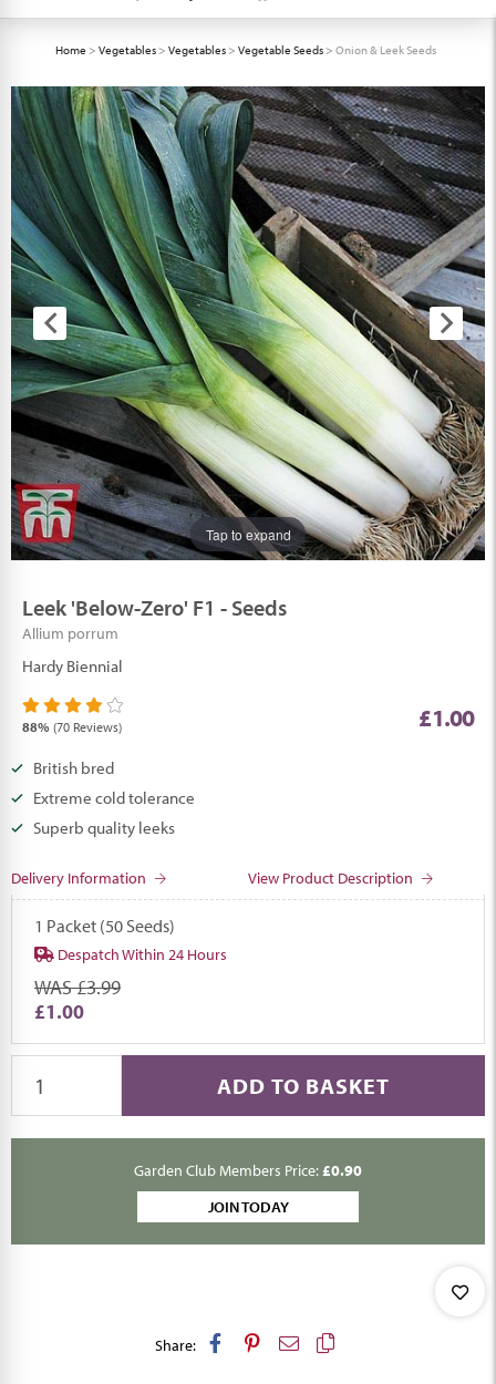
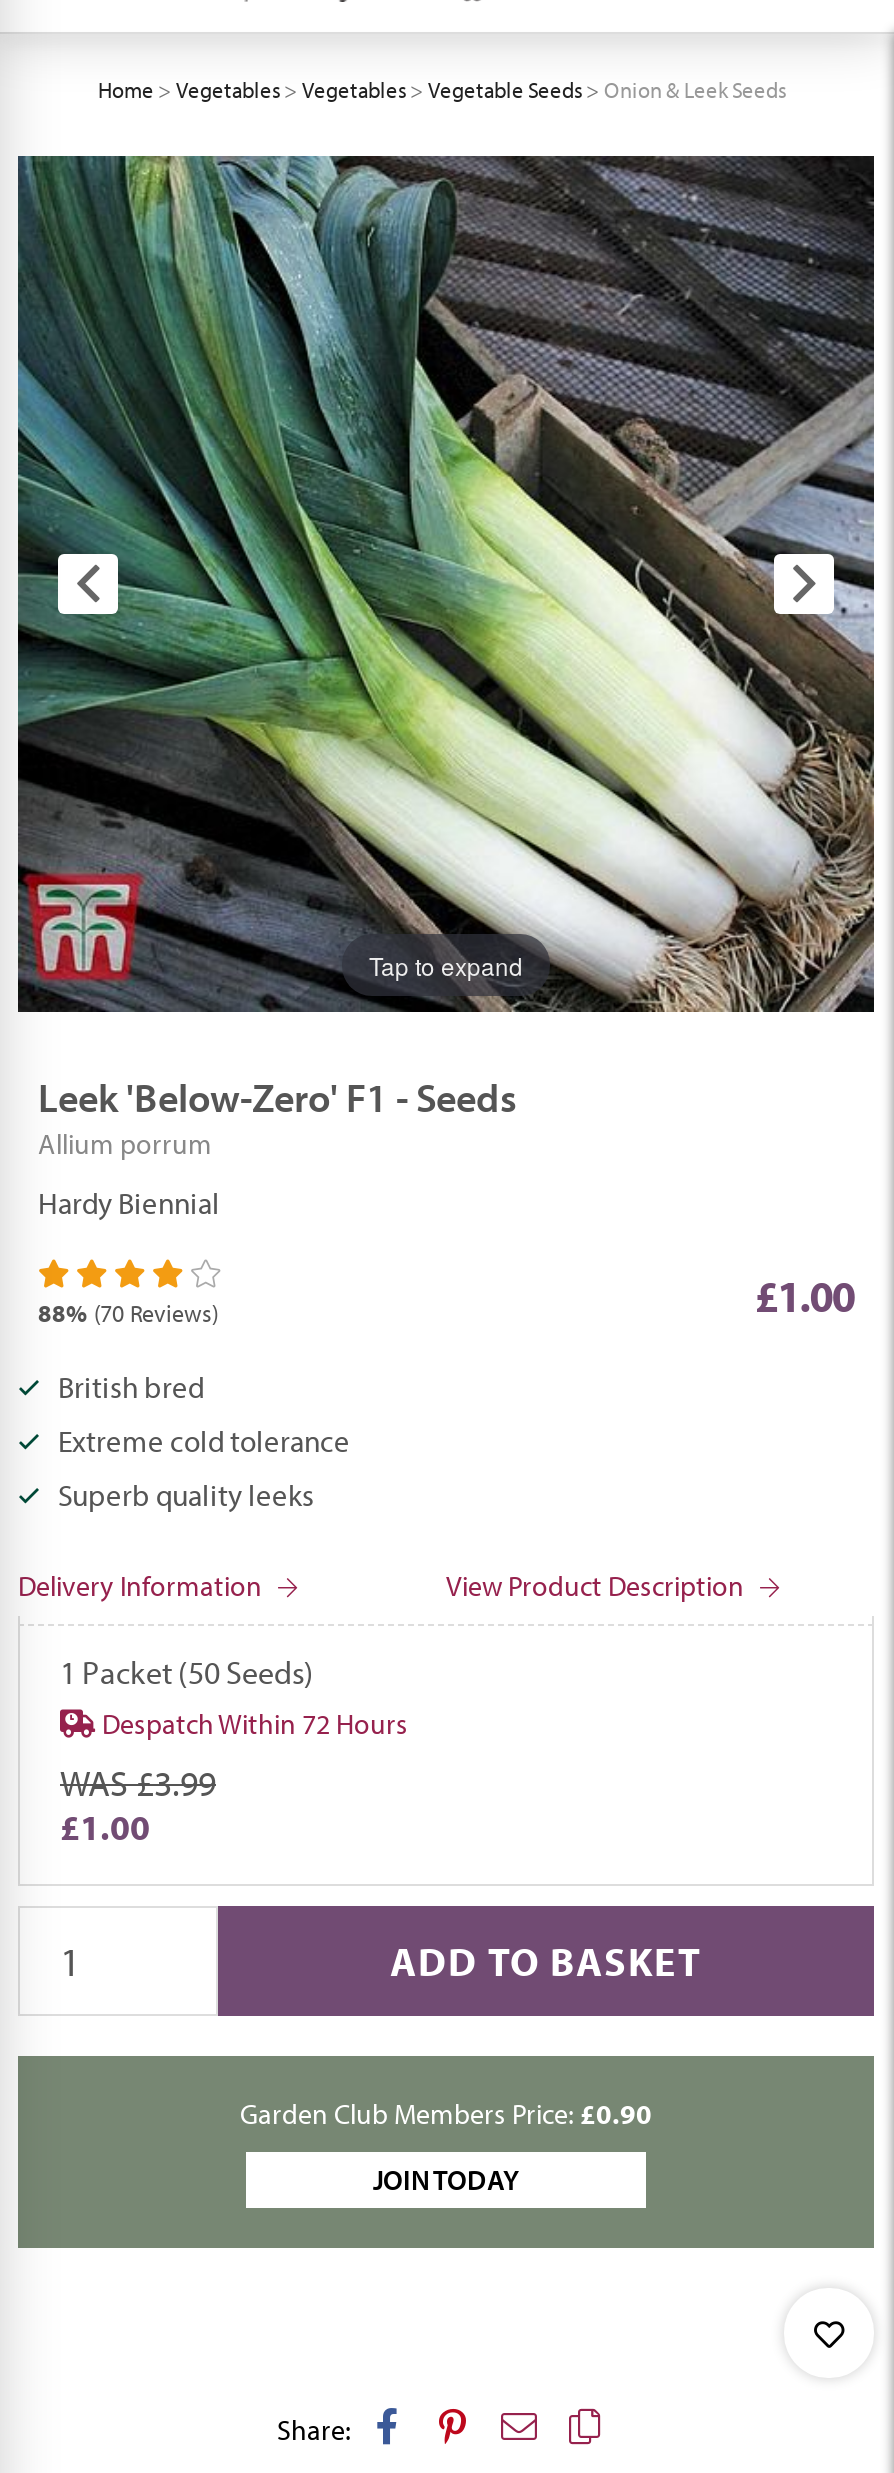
[54,944,227,964] Despatch Within 24 Hours -> [96,1706,408,1742] Despatch Within 72 Hours

